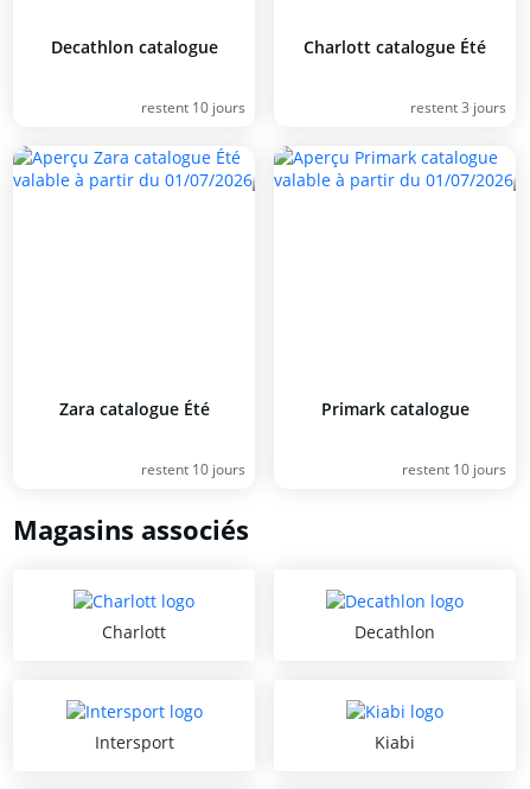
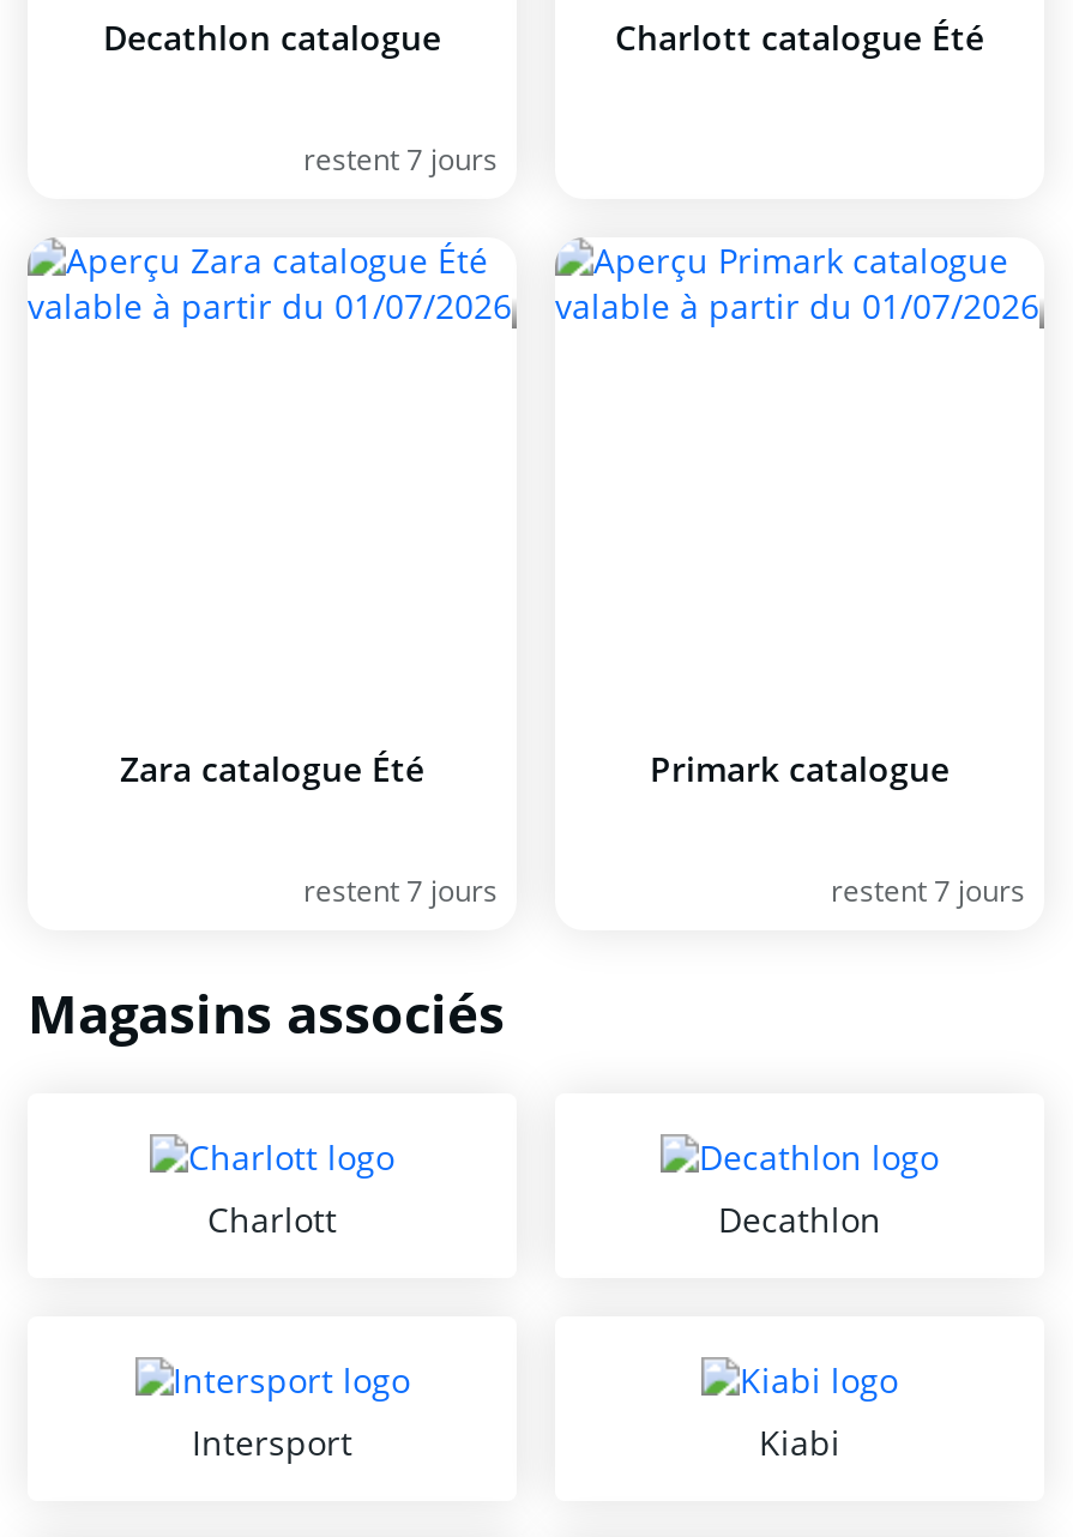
[141,97,245,117] restent 10 jours -> [303,139,498,180] restent 7 jours
[410,97,506,117] restent 3 jours -> none
[141,459,245,479] restent 10 jours -> [303,870,498,911] restent 7 jours
[402,459,506,479] restent 10 jours -> [831,870,1025,911] restent 7 jours

